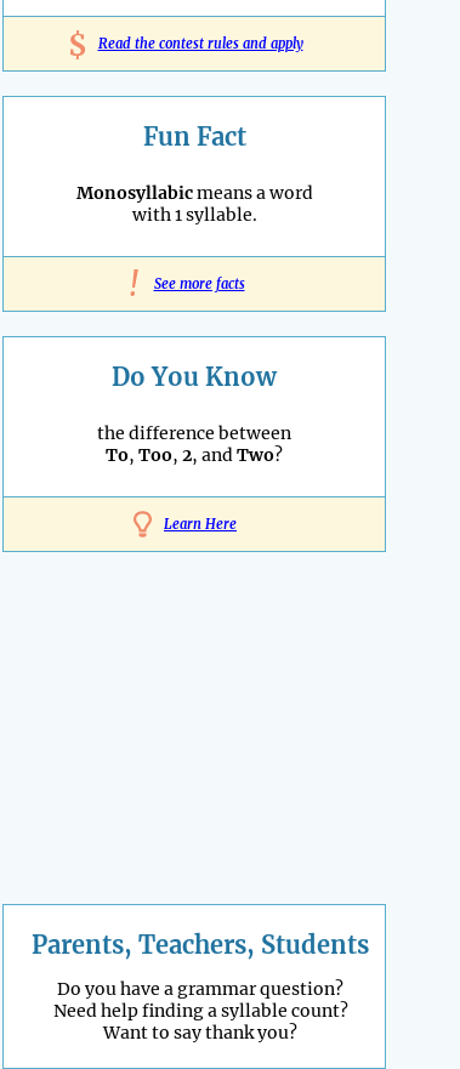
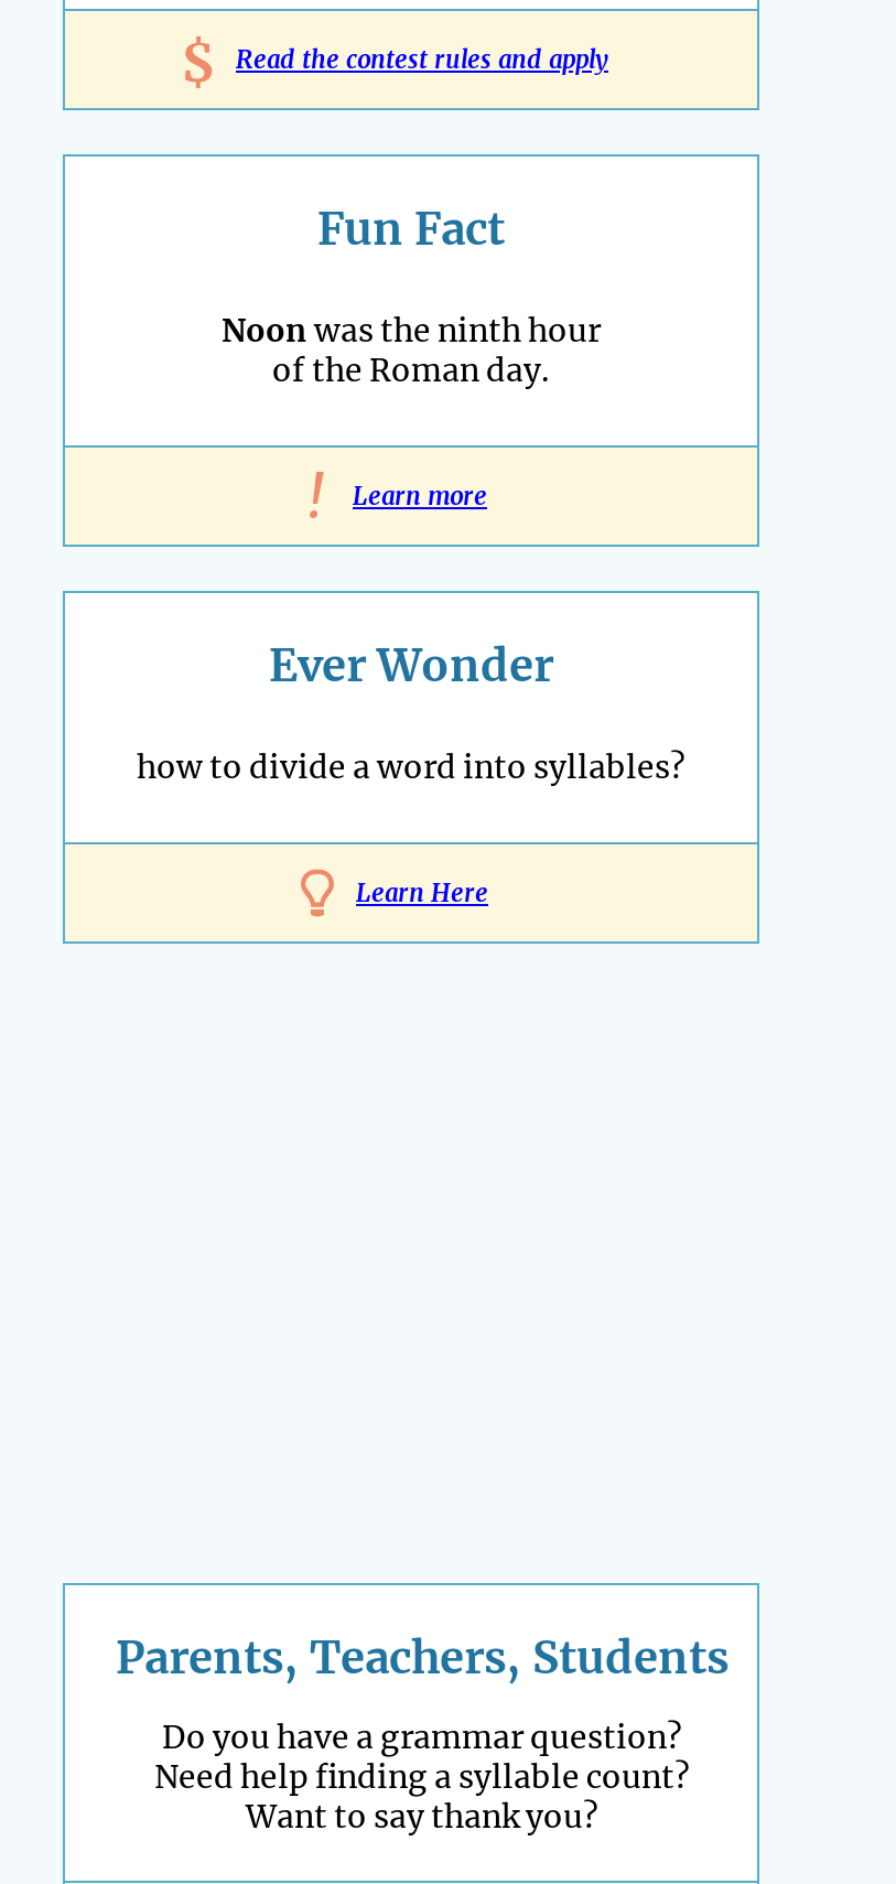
[76,182,313,226] Monosyllabic means a word | with 1 syllable. -> [222,312,601,391] Noon was the ninth hour | of the Roman day.
[154,275,245,292] See more facts -> [353,482,487,513] Learn more
[112,362,277,392] Do You Know -> [269,638,553,693] Ever Wonder
[97,422,291,466] the difference between | To, Too, 2, and Two? -> [137,749,686,788] how to divide a word into syllables?

